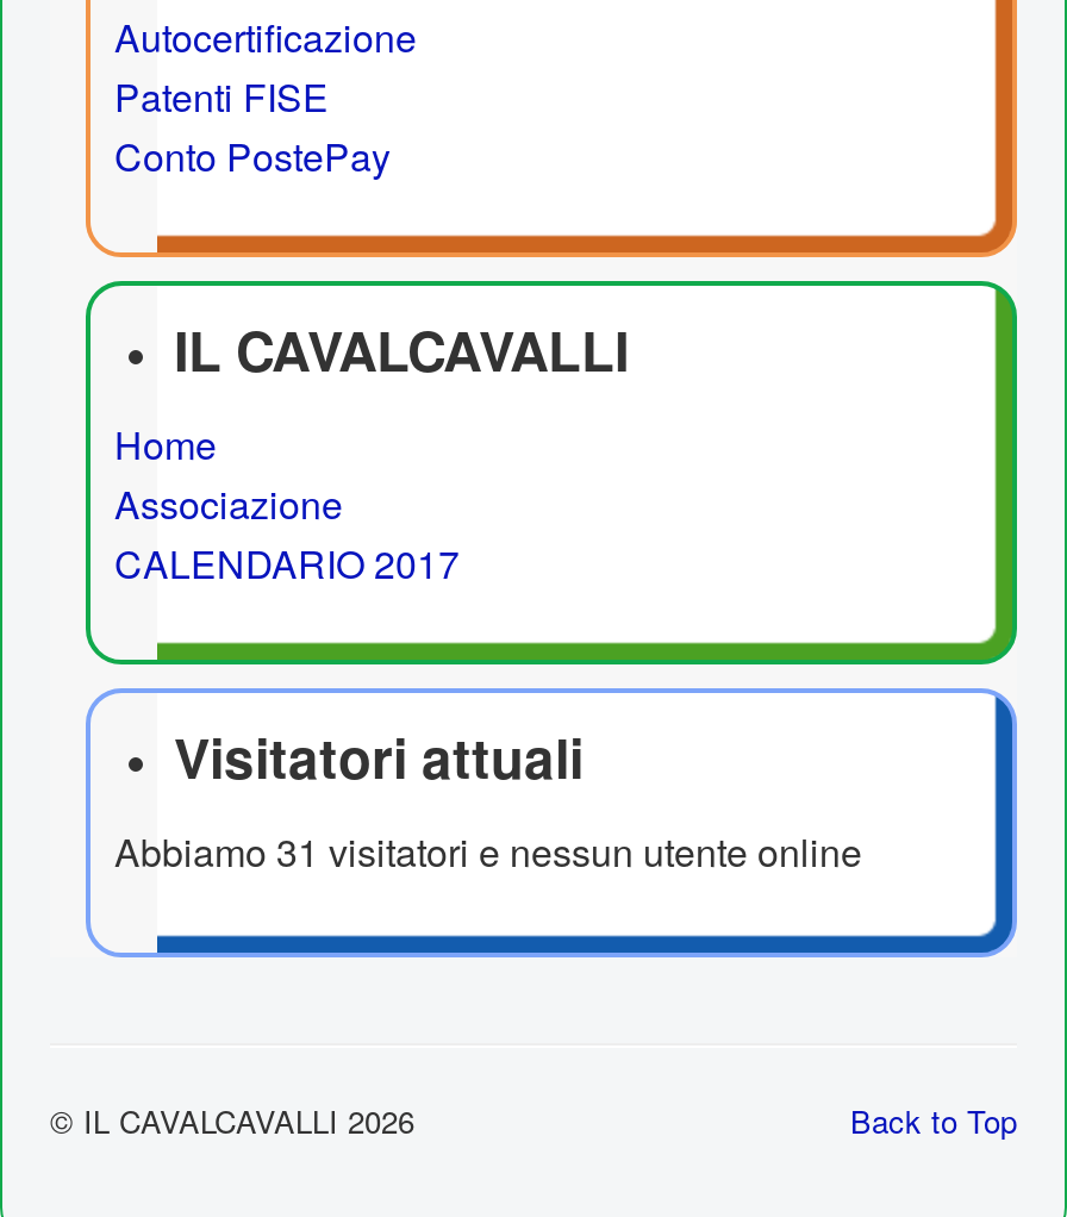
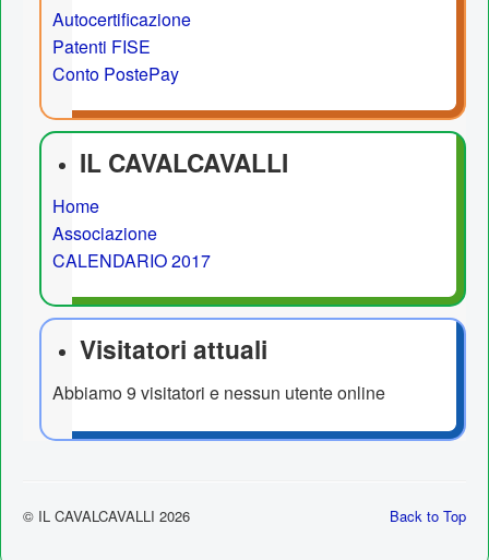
[114,825,862,880] Abbiamo 31 visitatori e nessun utente online -> [52,380,385,405] Abbiamo 9 visitatori e nessun utente online

